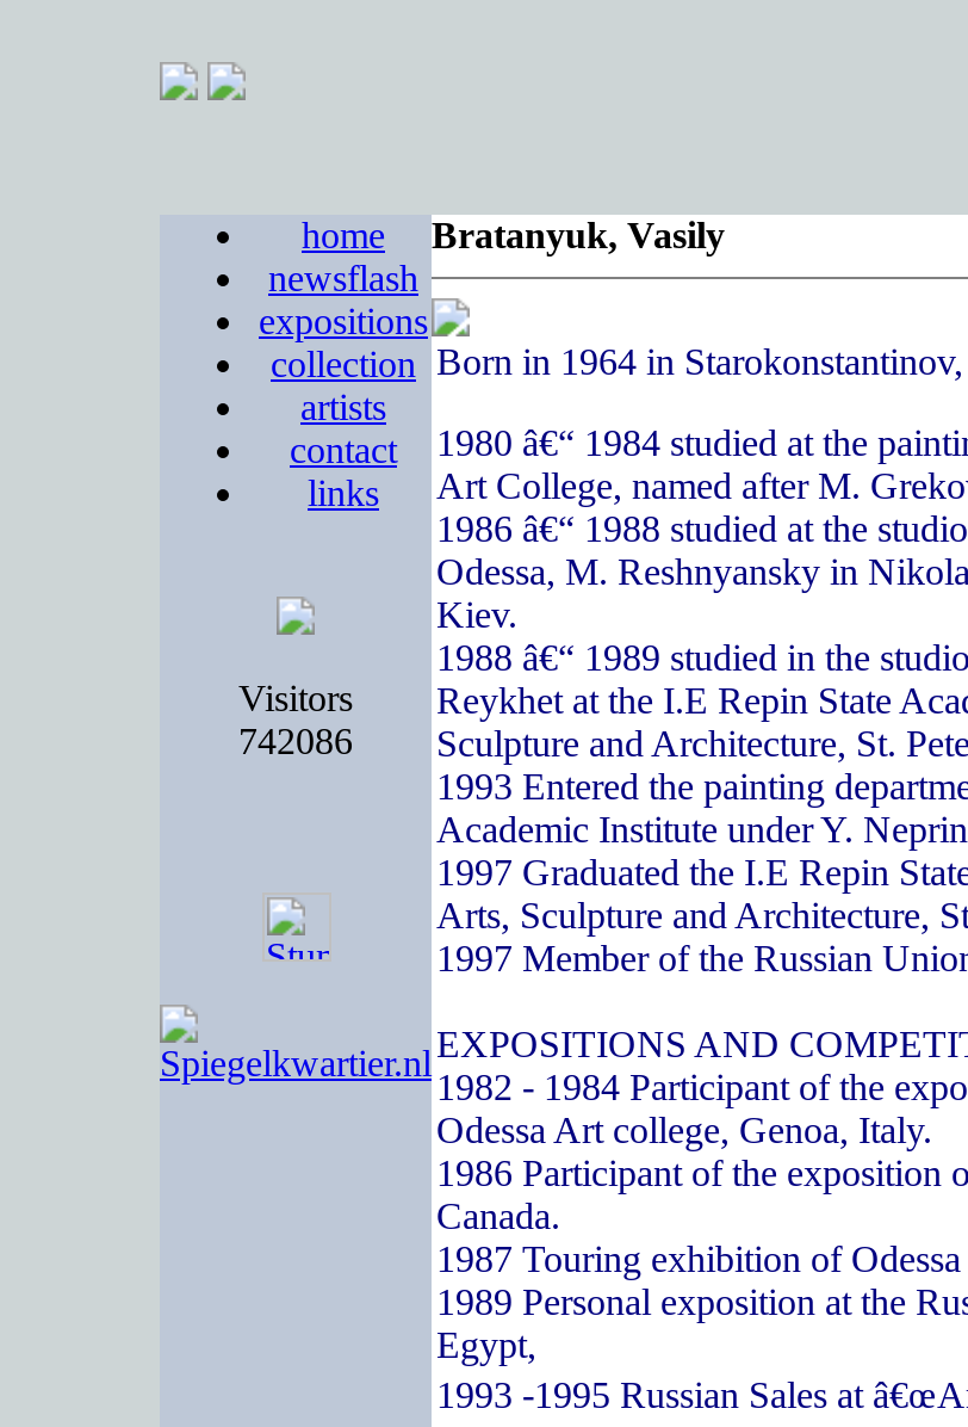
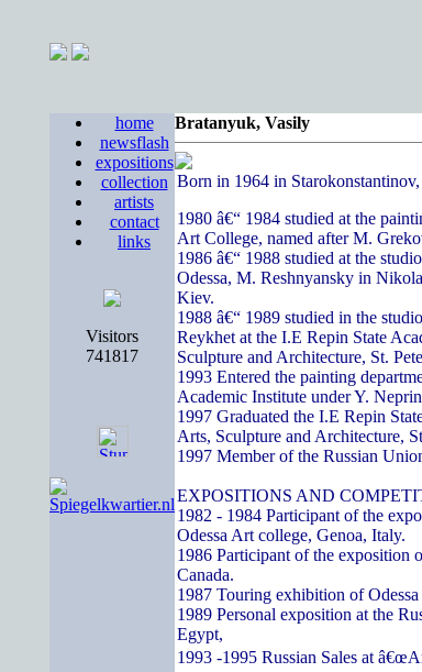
[238,721,353,761] 742086 -> [86,346,138,365] 741817

